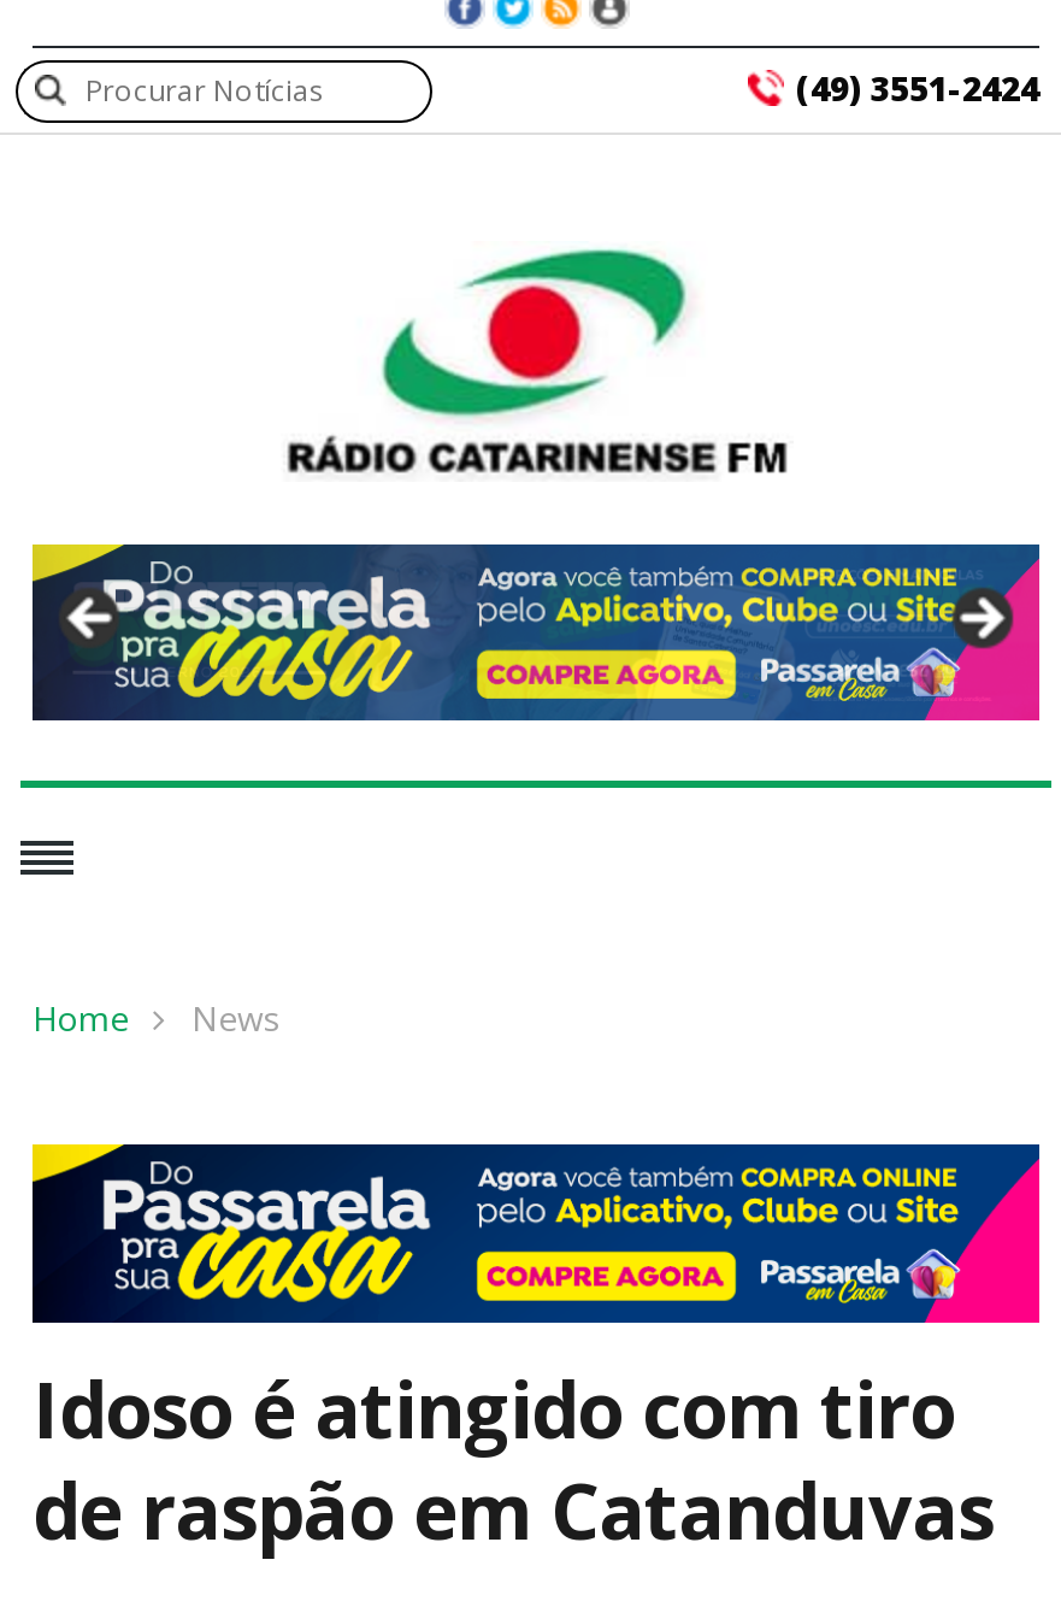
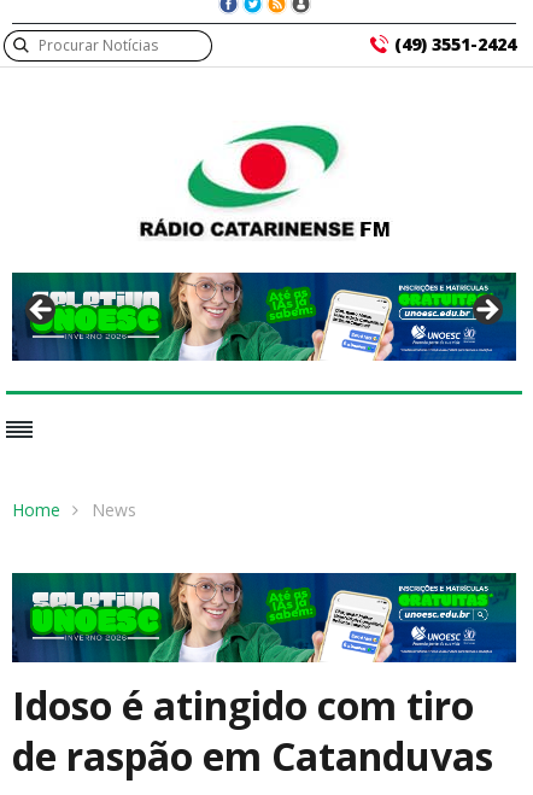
[30,542,1042,723] [image] -> [11,271,517,362] [image]
[30,1142,1042,1325] [image] -> [11,572,517,664] [image]

